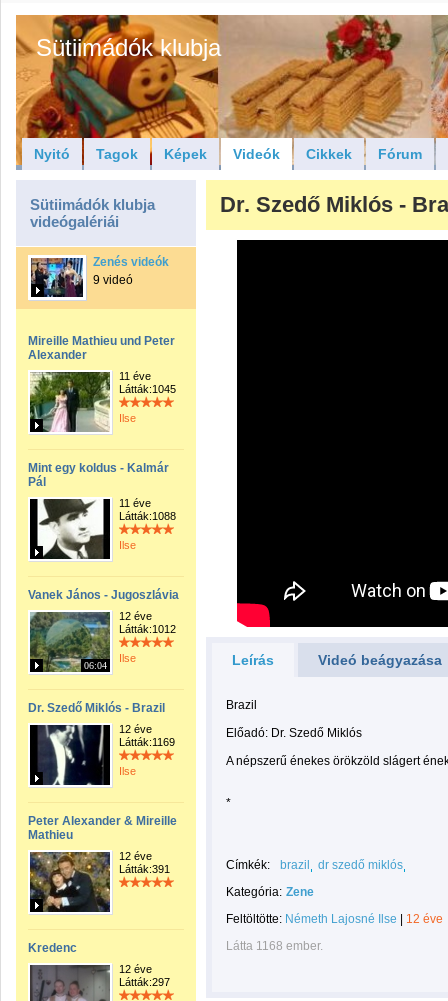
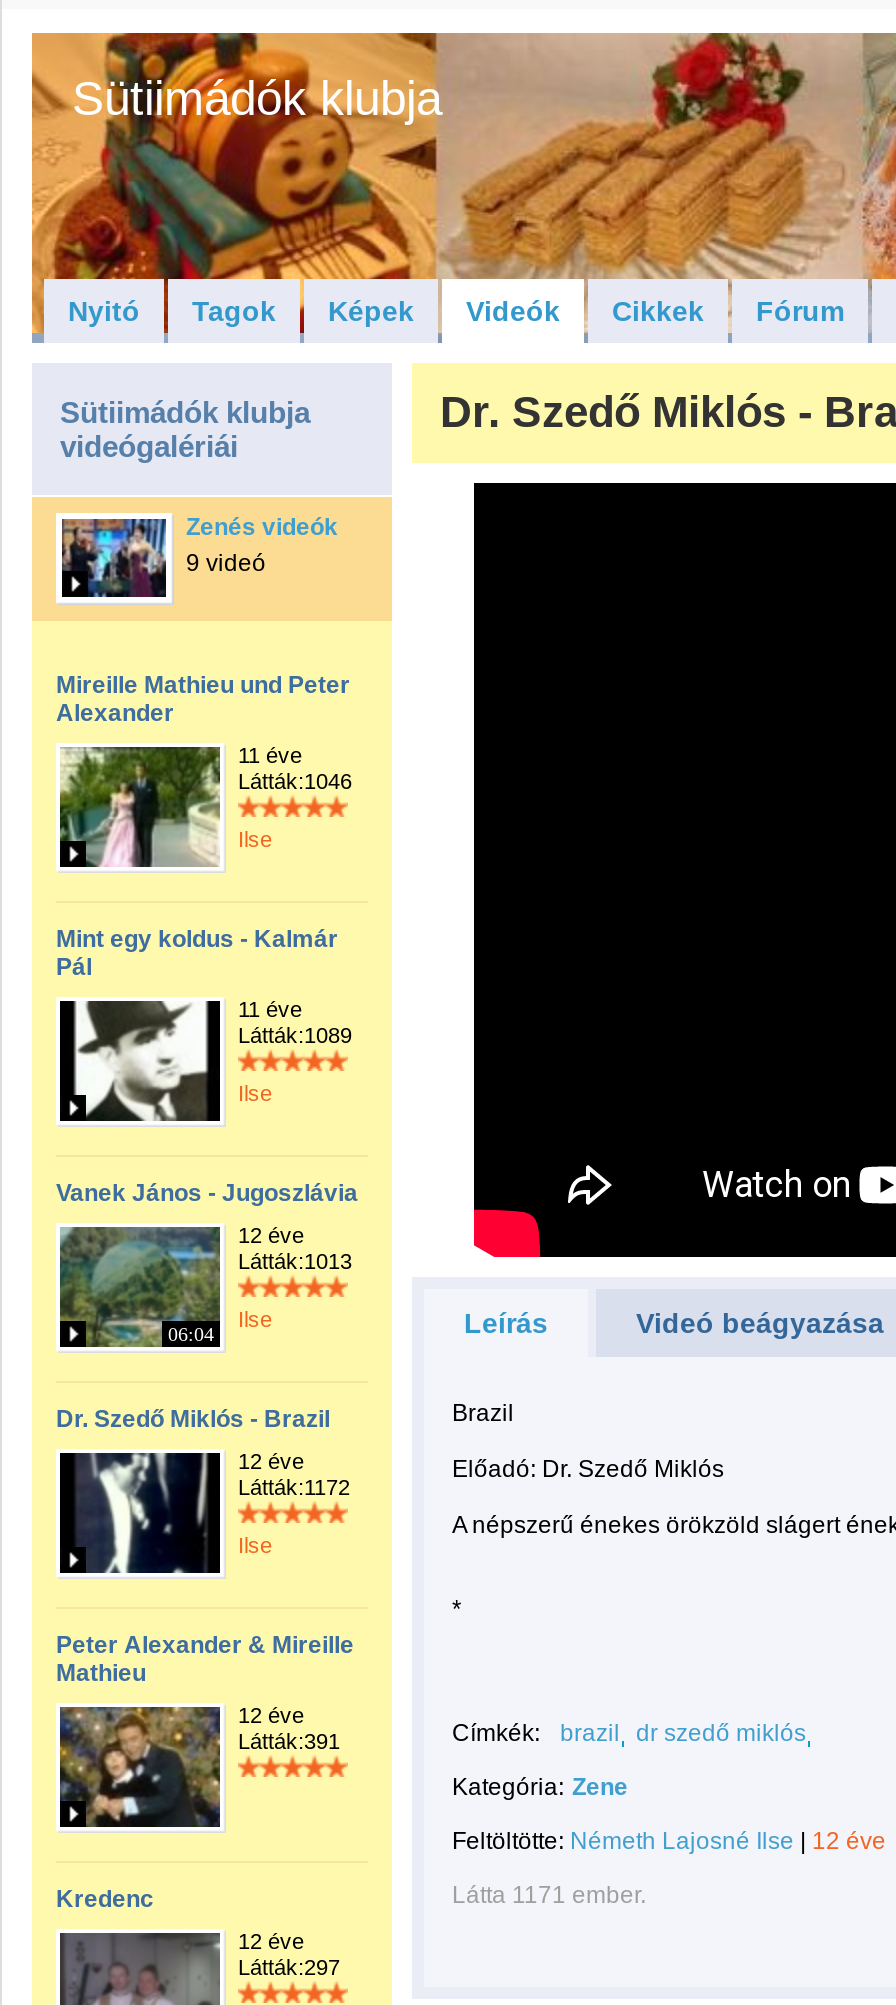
[119,383,176,395] Látták:1045 -> [238,769,352,793] Látták:1046
[119,510,176,522] Látták:1088 -> [238,1023,352,1047] Látták:1089
[119,623,176,635] Látták:1012 -> [238,1249,352,1273] Látták:1013
[119,736,175,748] Látták:1169 -> [238,1475,350,1499] Látták:1172
[226,939,323,953] Látta 1168 ember. -> [452,1881,646,1909] Látta 1171 ember.

